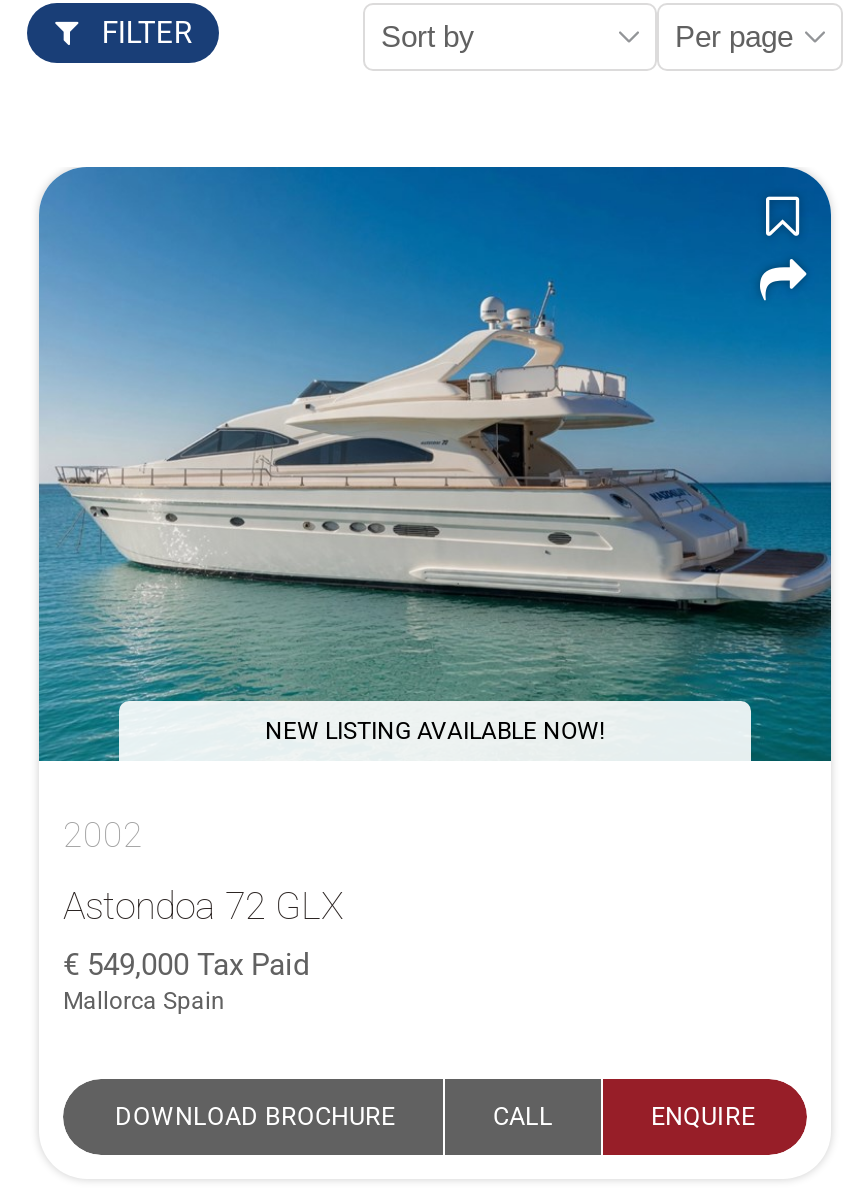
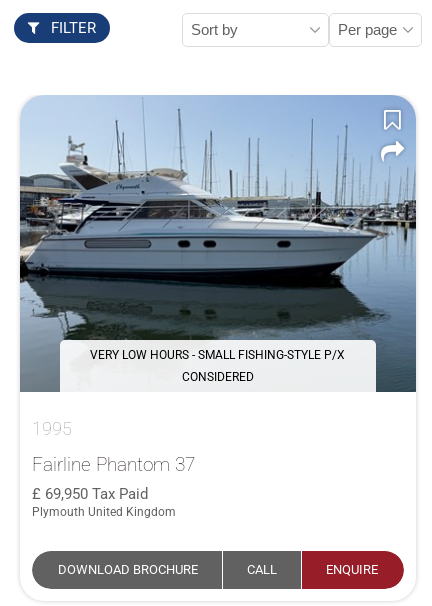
[37,167,833,1015] [image] | NEW LISTING AVAILABLE NOW! | 2002 | Astondoa 72 GLX | 549,000 Tax Paid | Mallorca Spain -> [19,96,417,519] [image] | VERY LOW HOURS - SMALL FISHING-STYLE P/X | CONSIDERED | 1995 | Fairline Phantom 37 | 69,950 Tax Paid | Plymouth United Kingdom

